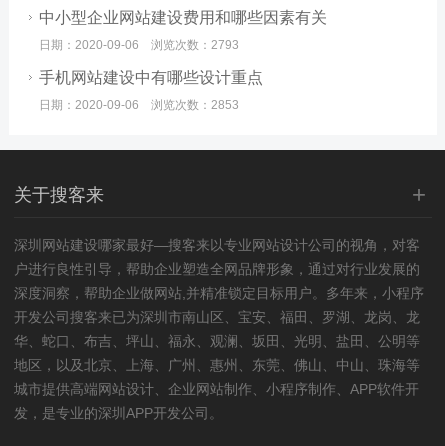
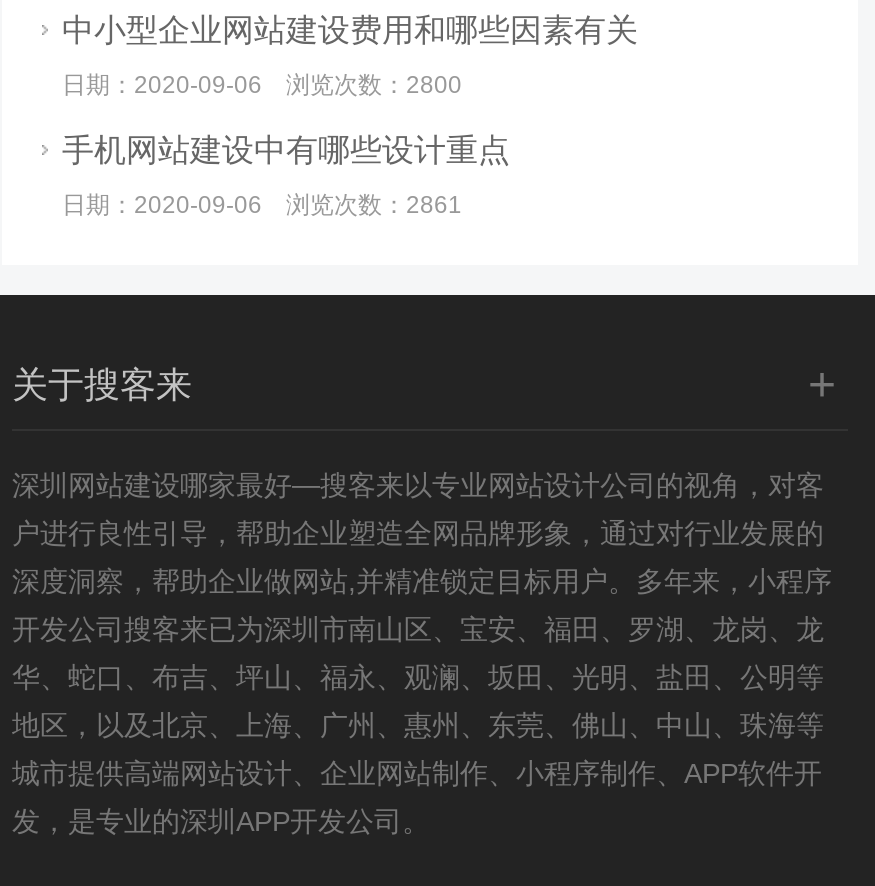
[39,38,239,52] 日期：2020-09-06 浏览次数：2793 -> [62,71,462,99] 日期：2020-09-06 浏览次数：2800
[39,98,239,112] 日期：2020-09-06 浏览次数：2853 -> [62,191,462,219] 日期：2020-09-06 浏览次数：2861

